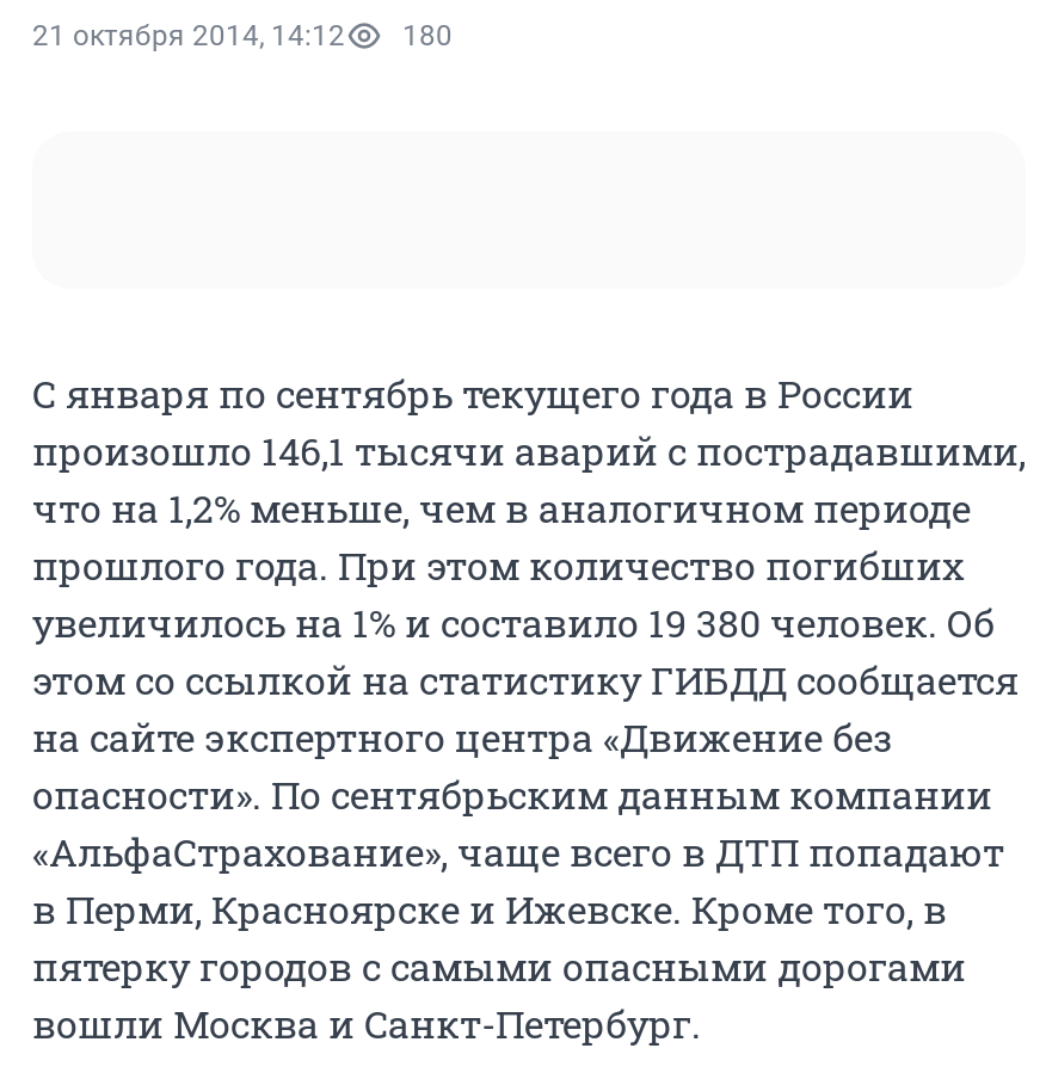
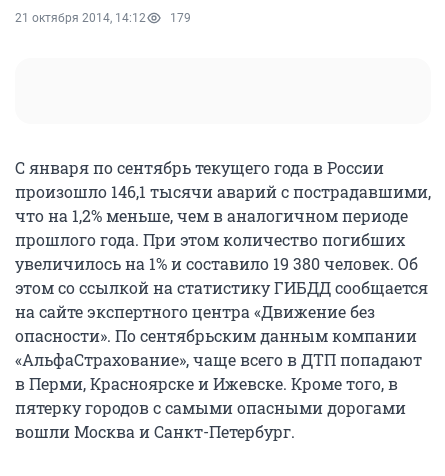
[32,19,453,53] 21 октября 2014, 14:12 180 -> [15,11,191,25] 21 октября 2014, 14:12 179

